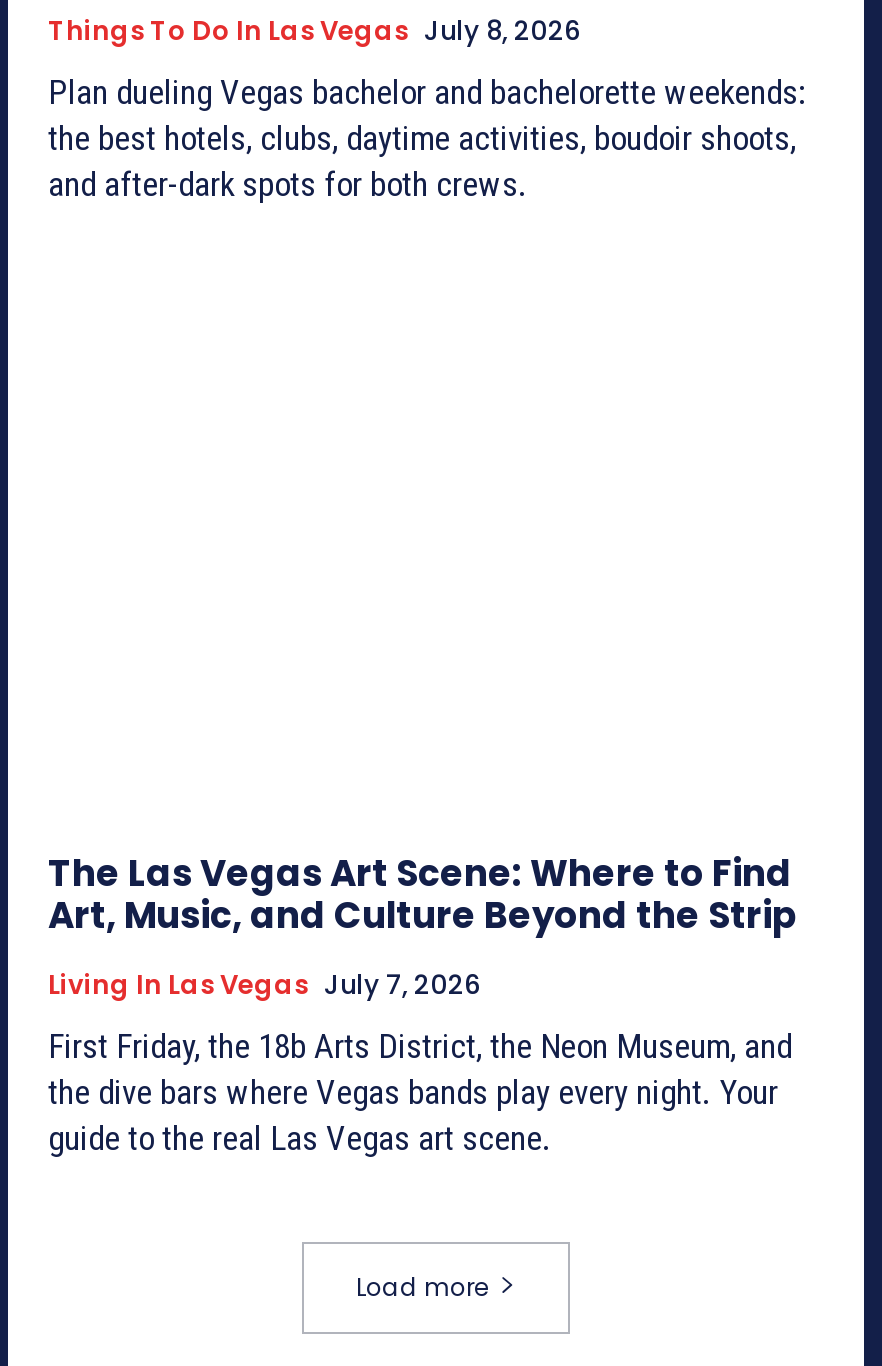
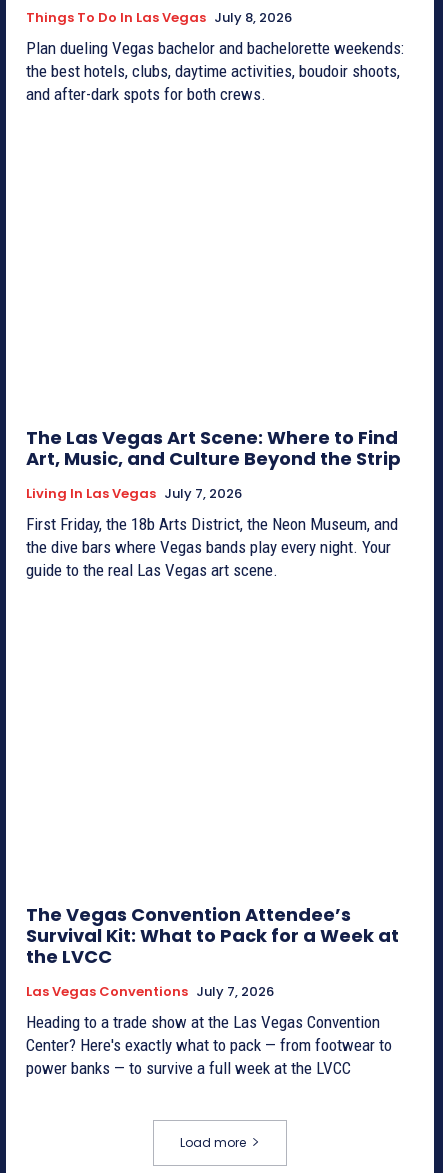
none -> [26,902,399,1078] The Vegas Convention Attendee’s | Survival Kit: What to Pack for a Week at | the LVCC | Las Vegas Conventions July 7, 2026 | Heading to a trade show at the Las Vegas Convention | Center? Here's exactly what to pack — from footwear to | power banks — to survive a full week at the LVCC

